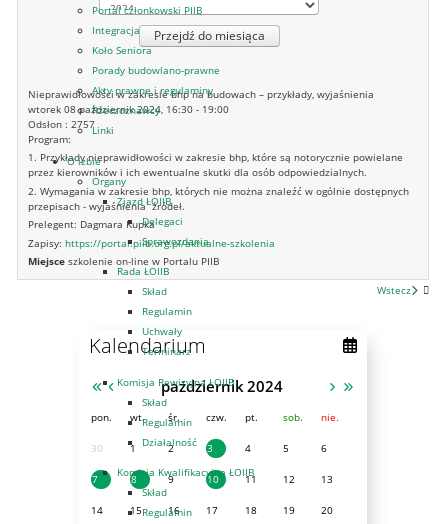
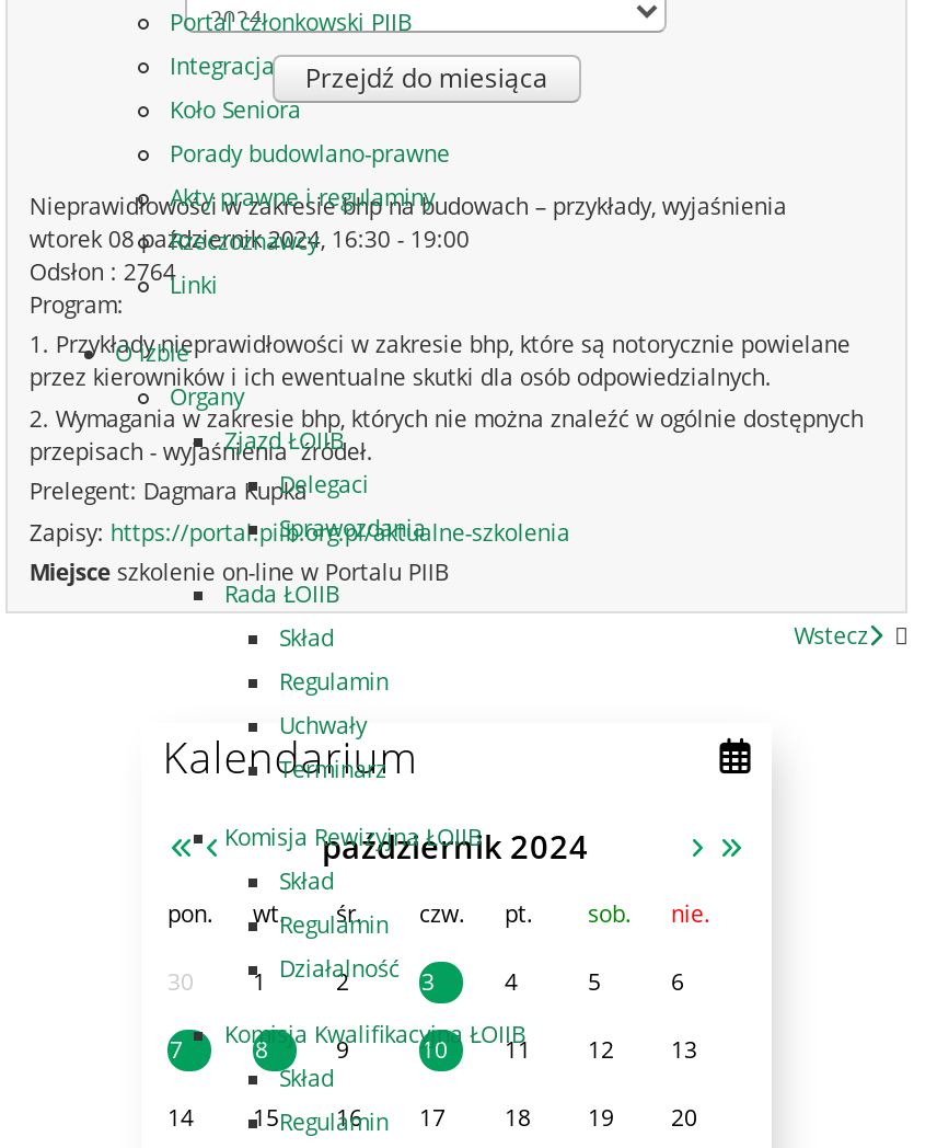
[28,117,114,137] Odsłon: 2757 Linki -> [29,256,218,301] Odsłon: 2764 Linki

